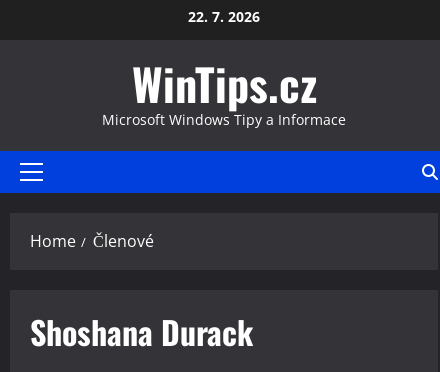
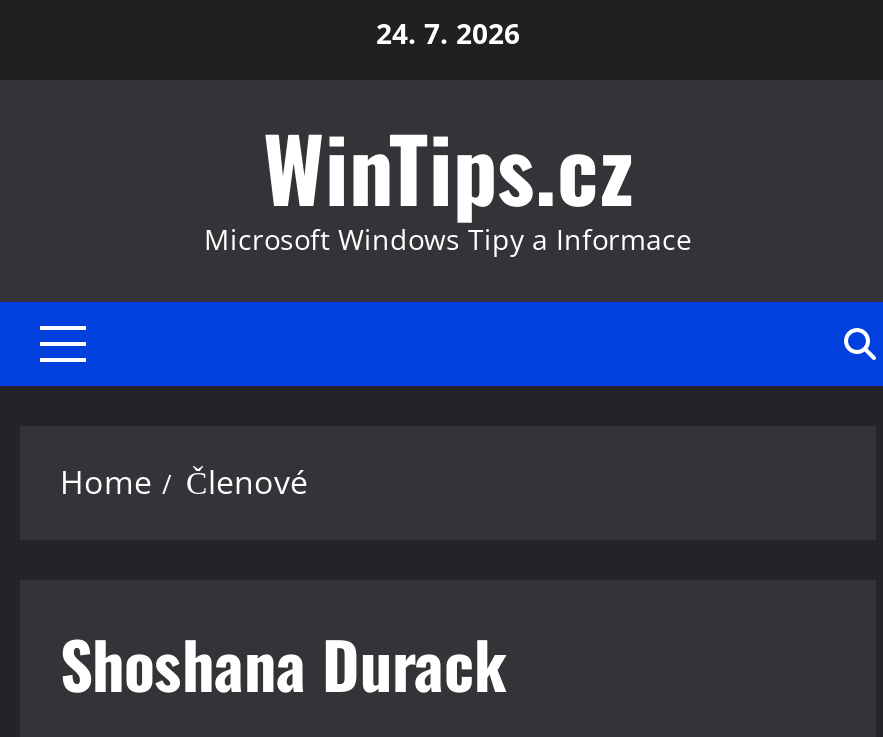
[188,7,260,26] 22. 7. 2026 -> [376,14,520,52] 24. 7. 2026

